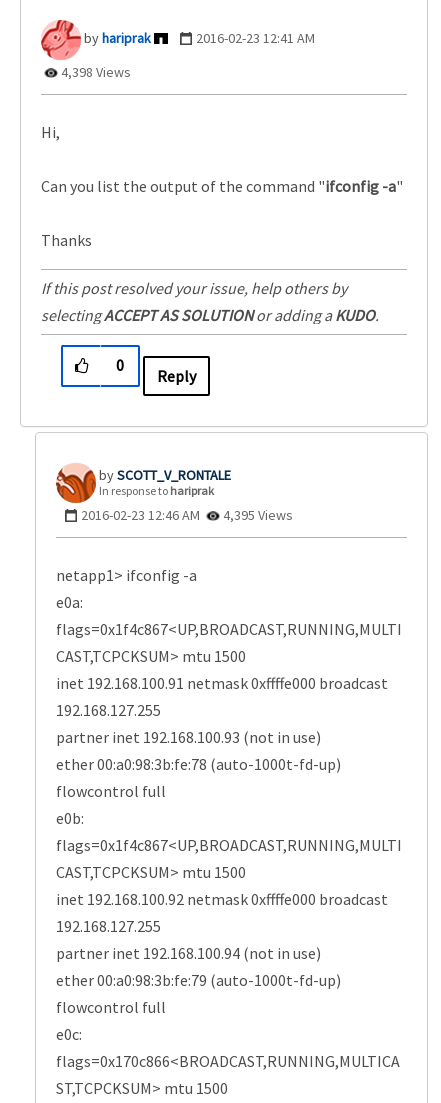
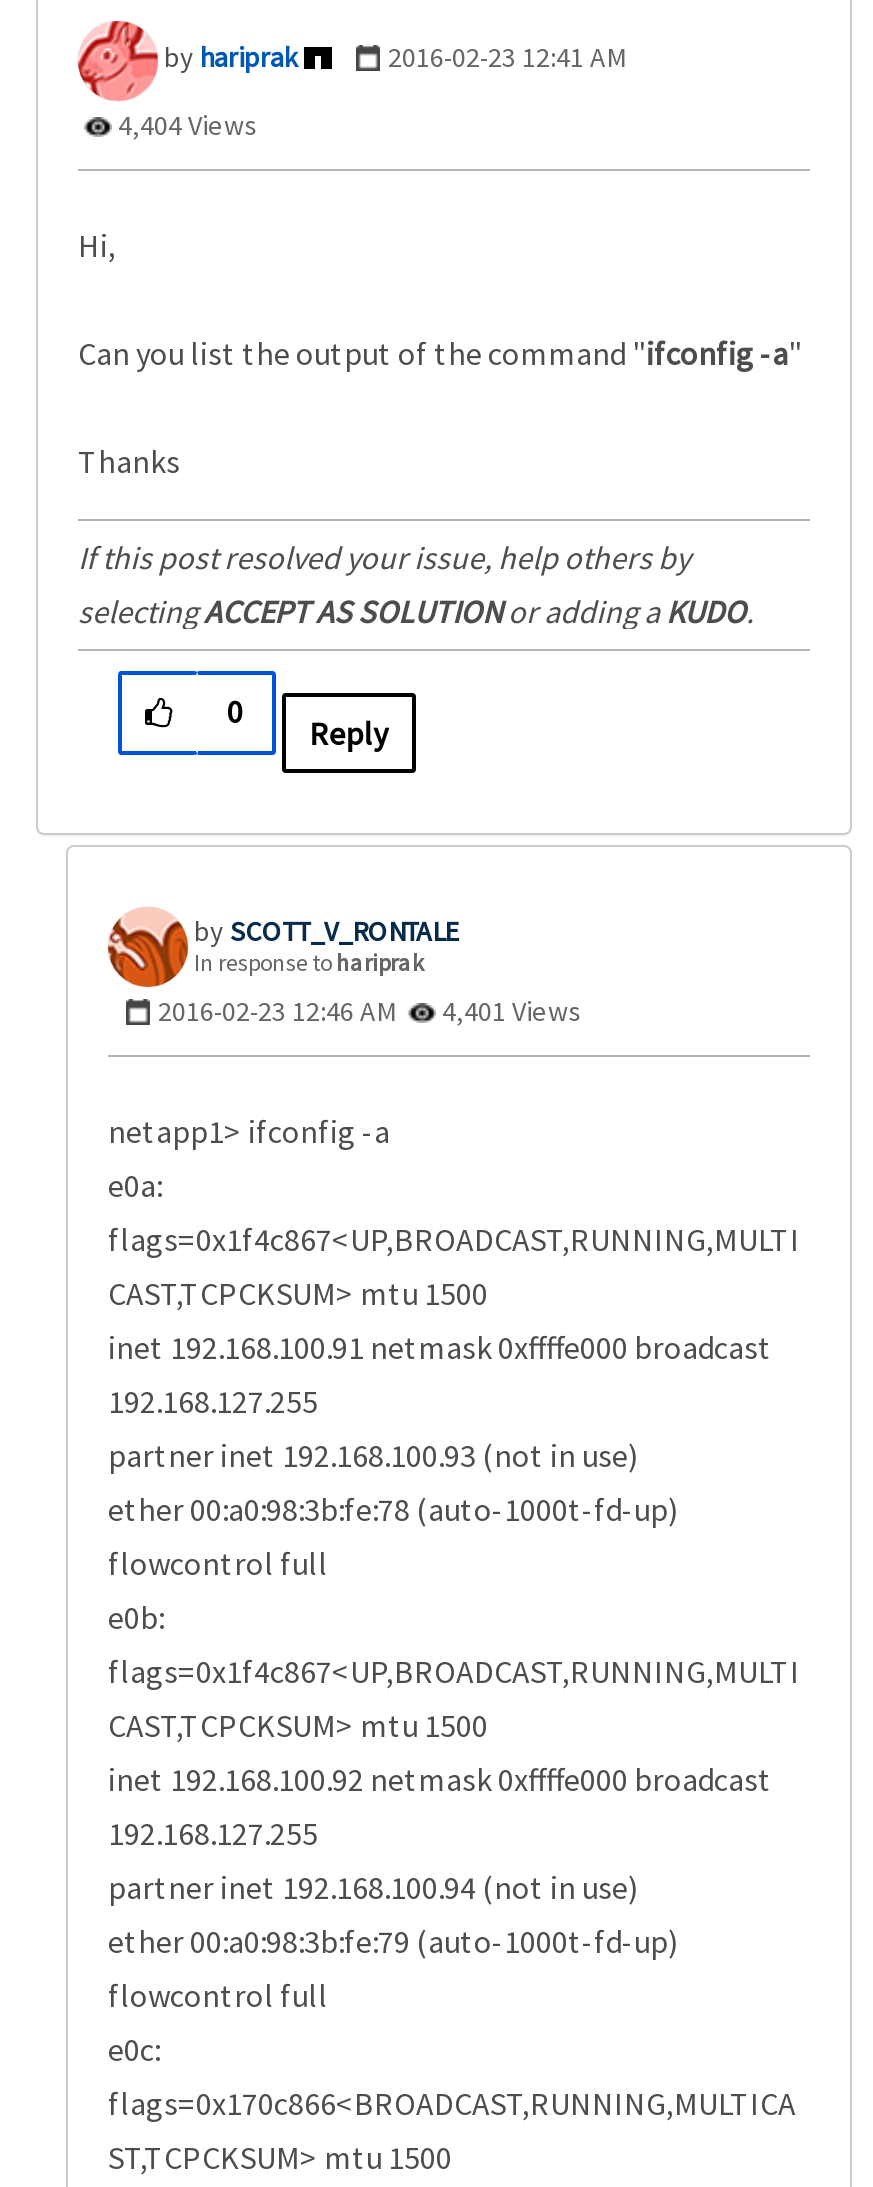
[58,63,131,81] 4,398 Views -> [112,107,258,143] 4,404 Views
[81,506,293,524] 2016-02-23 12:46 AM 4,395 Views -> [158,993,582,1029] 2016-02-23 12:46 AM 4,401 Views

